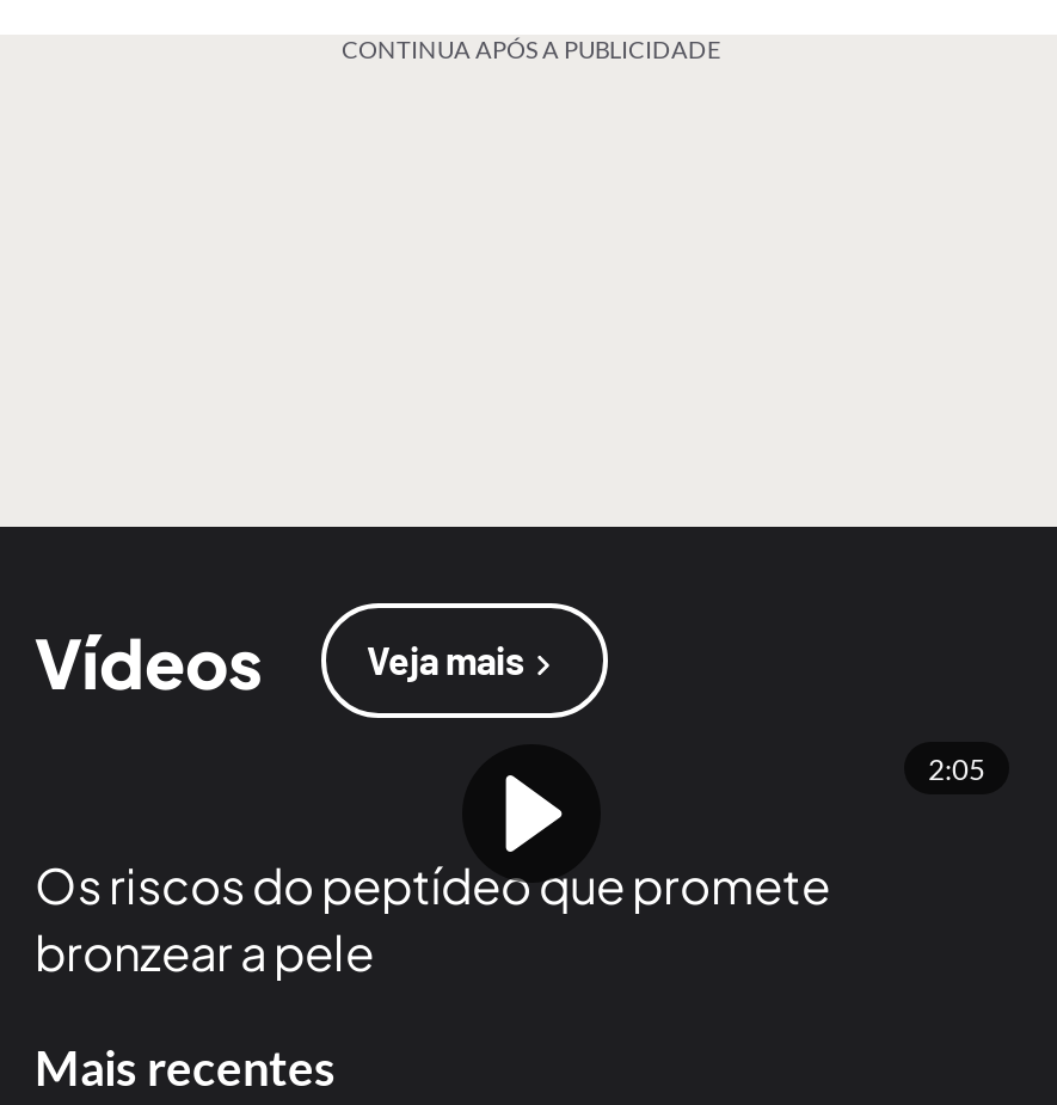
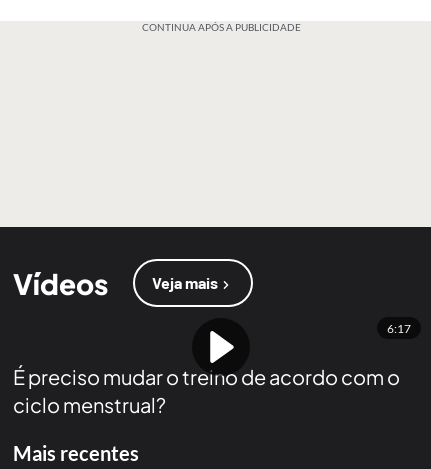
[928,751,985,787] 2:05 -> [387,321,411,336] 6:17
[35,854,830,981] Os riscos do peptídeo que promete | bronzear a pele -> [13,364,400,417] É preciso mudar o treino de acordo com o | ciclo menstrual?

